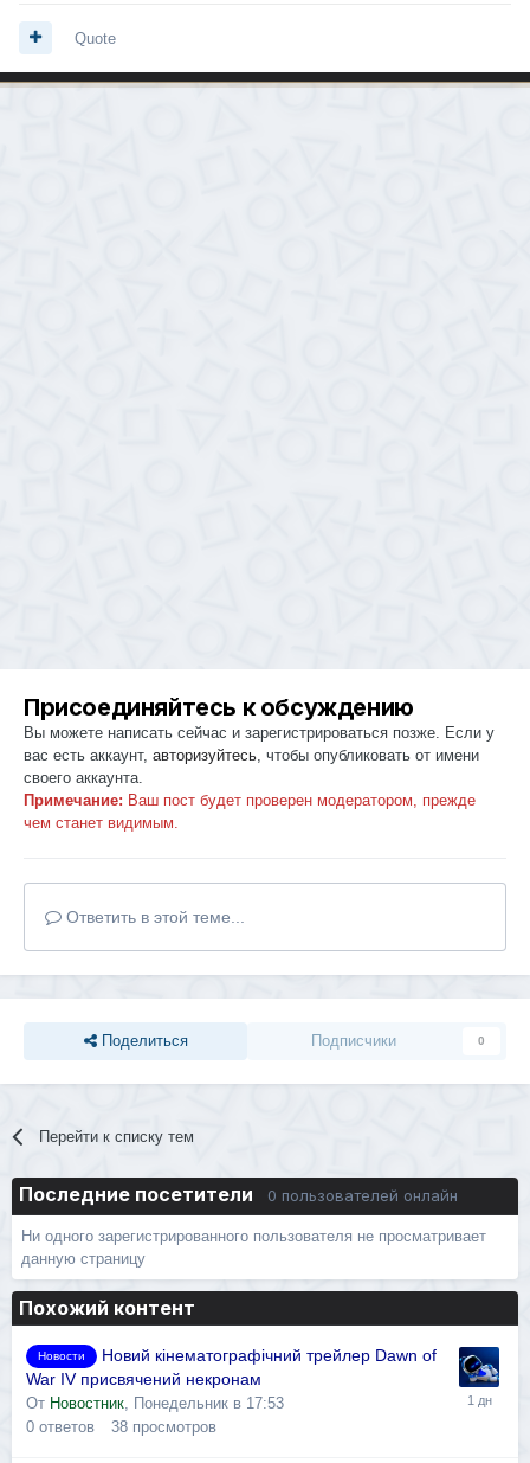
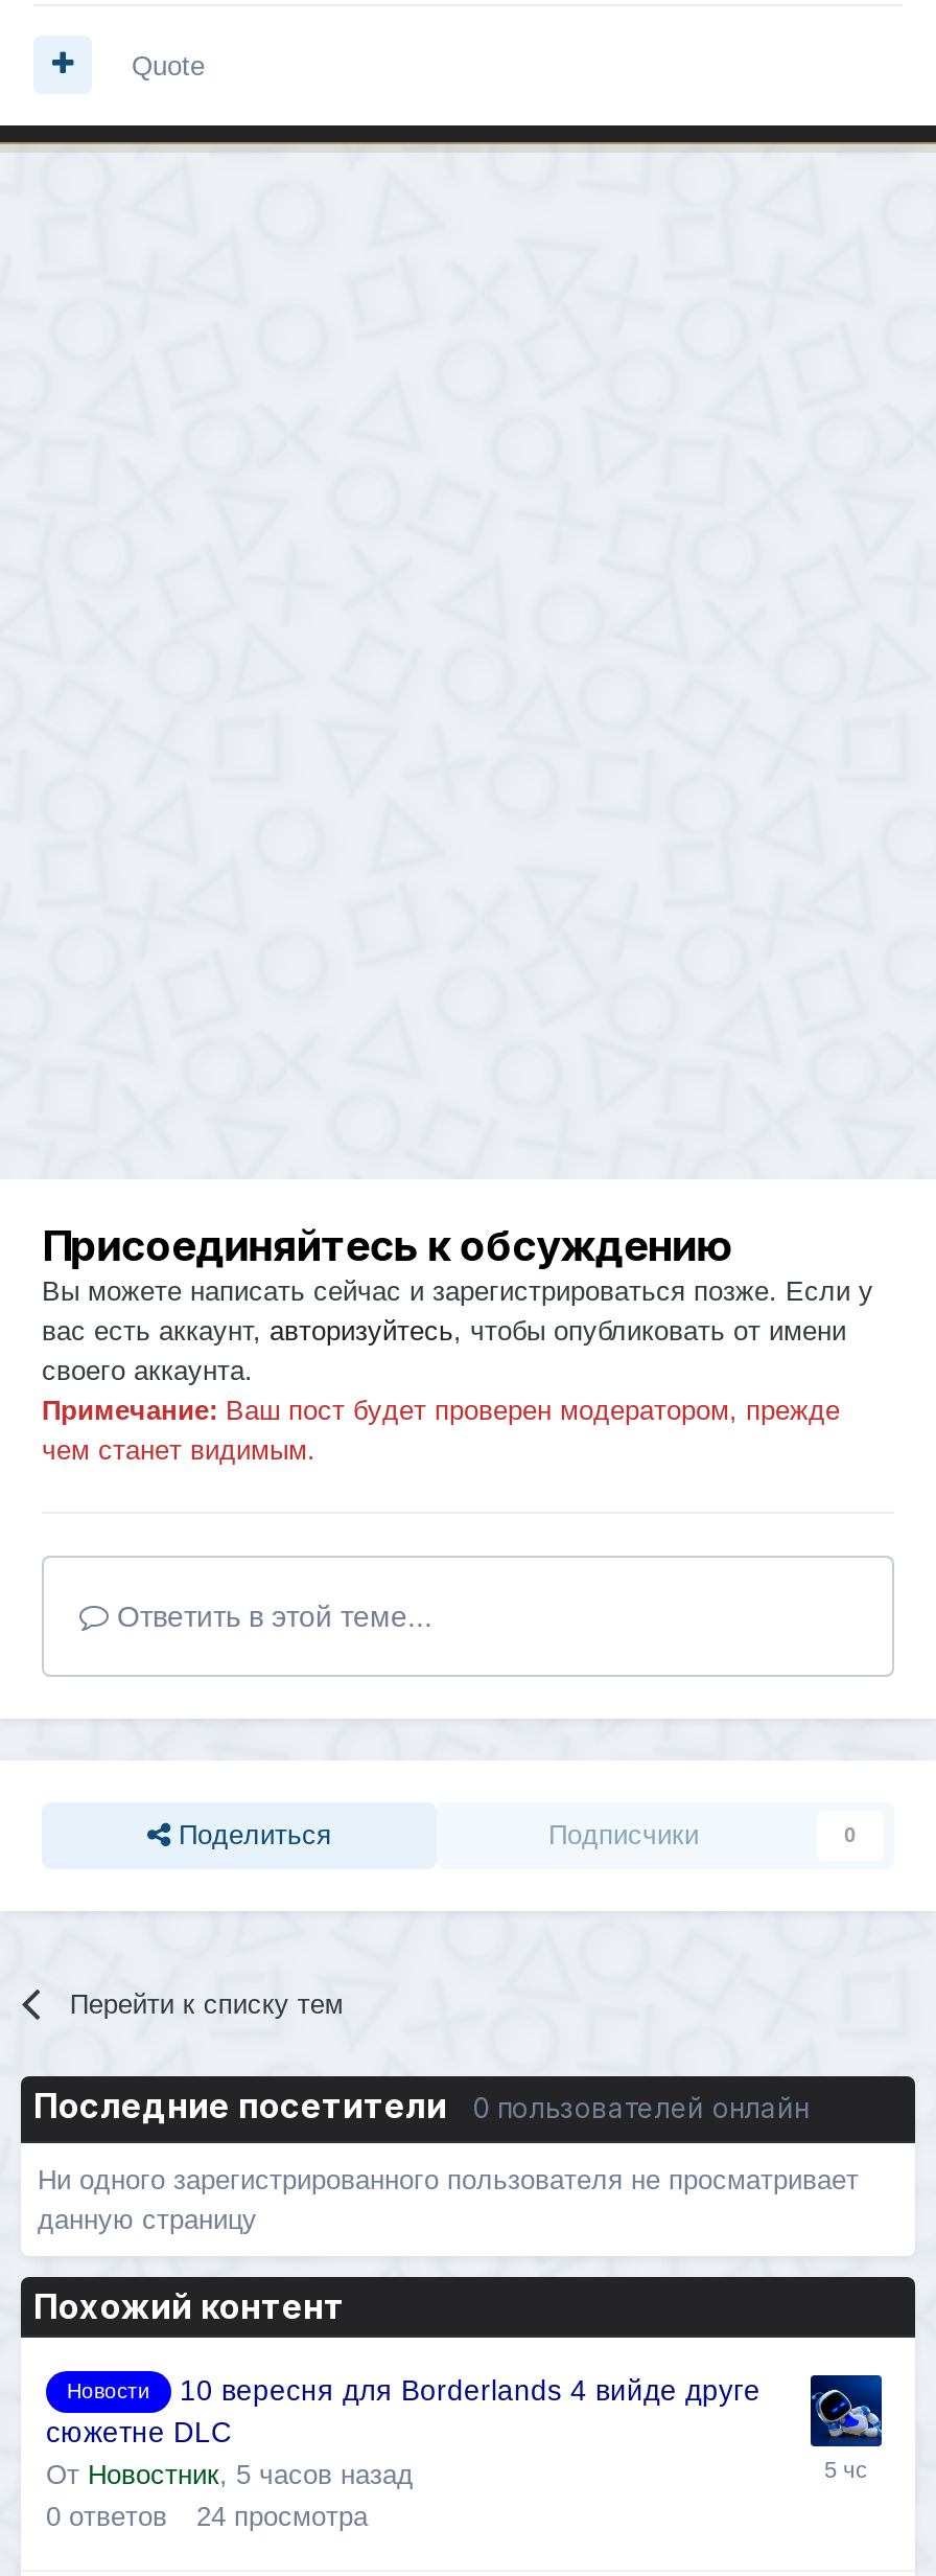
[26,1346,437,1412] Новий кінематографічний трейлер Dawn of | War IV присвячений некронам | От Новостник, Понедельник в 17:53 -> [46,2374,760,2490] 10 вересня для Borderlands 4 вийде друге | сюжетне DLC | От Новостник, 5 часов назад
[26,1418,216,1436] 0 ответов 38 просмотров -> [46,2501,368,2532] 0 ответов 24 просмотра

